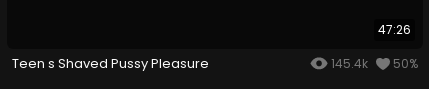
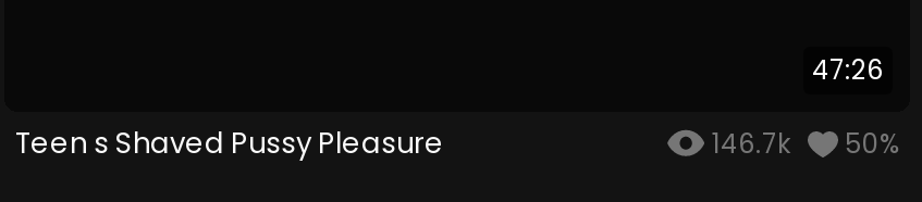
[328,55,418,72] 145.4k 50% -> [705,125,899,162] 146.7k 50%

